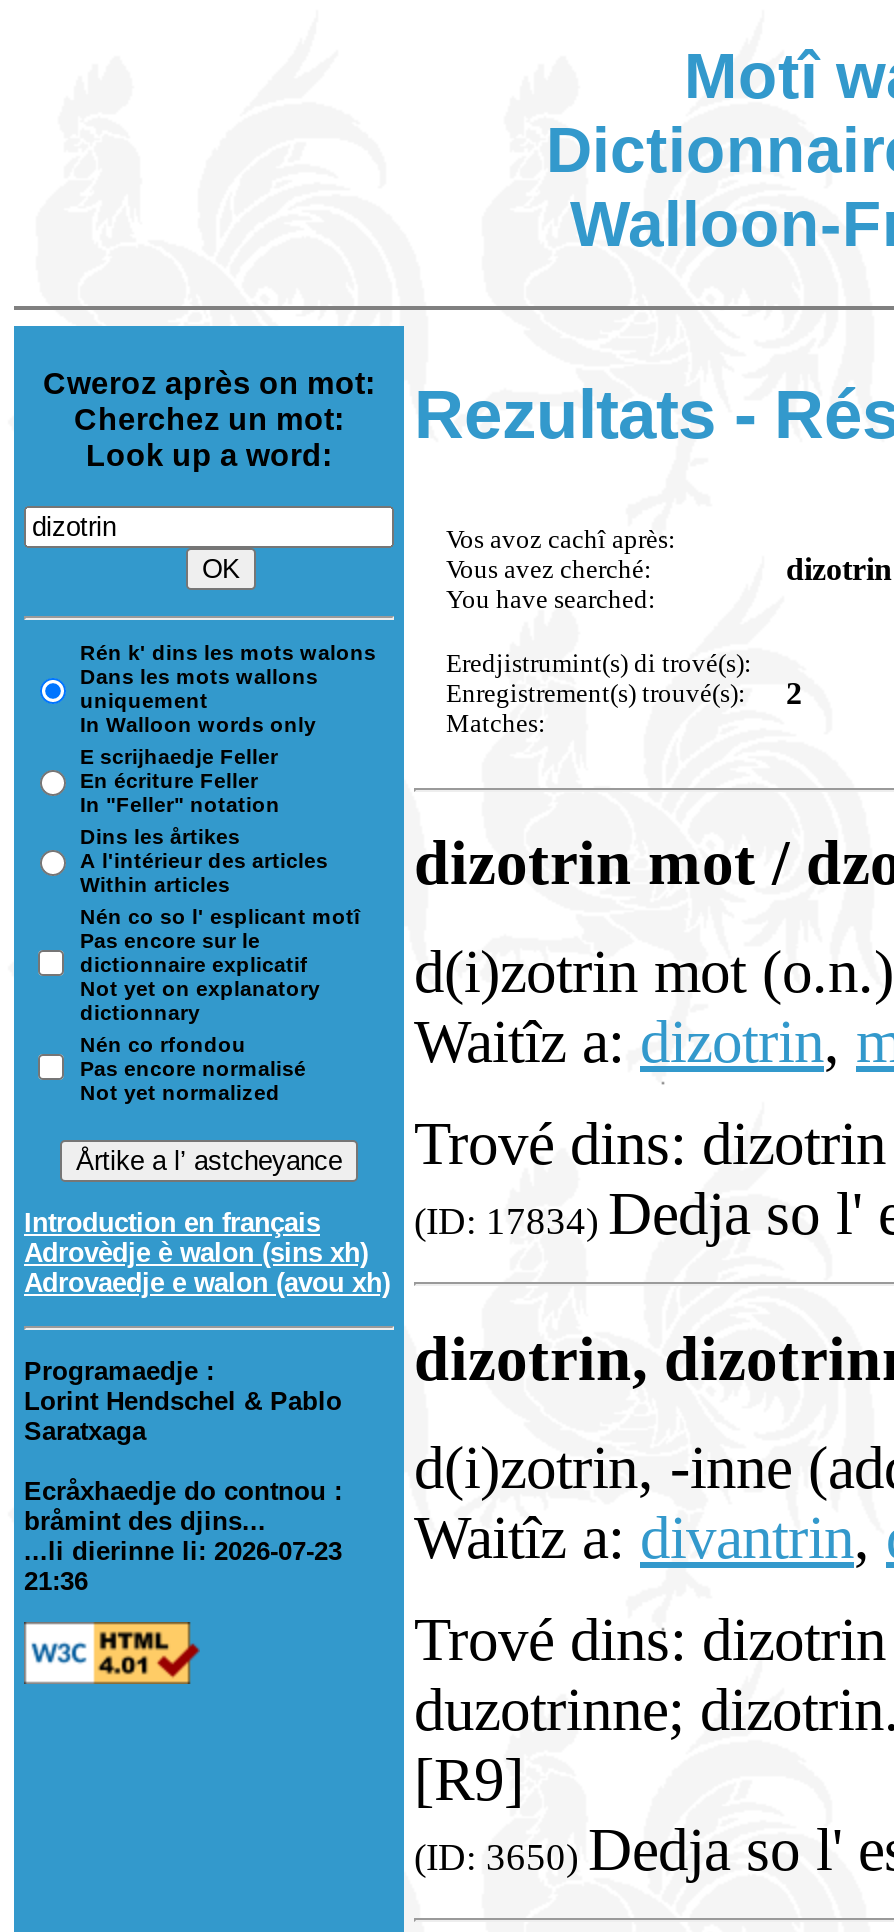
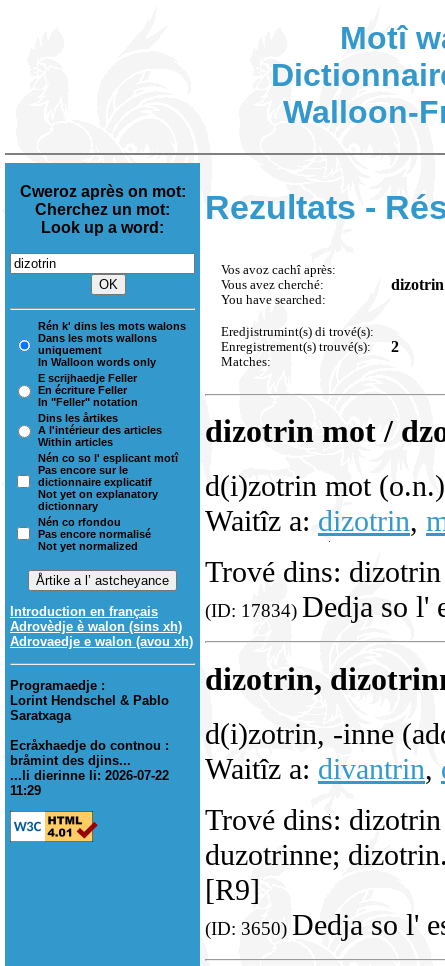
[24,1536,342,1566] ...li dierinne li: 2026-07-23 -> [10,768,169,783] ...li dierinne li: 2026-07-22
[24,1566,88,1596] 21:36 -> [10,783,41,798] 11:29

